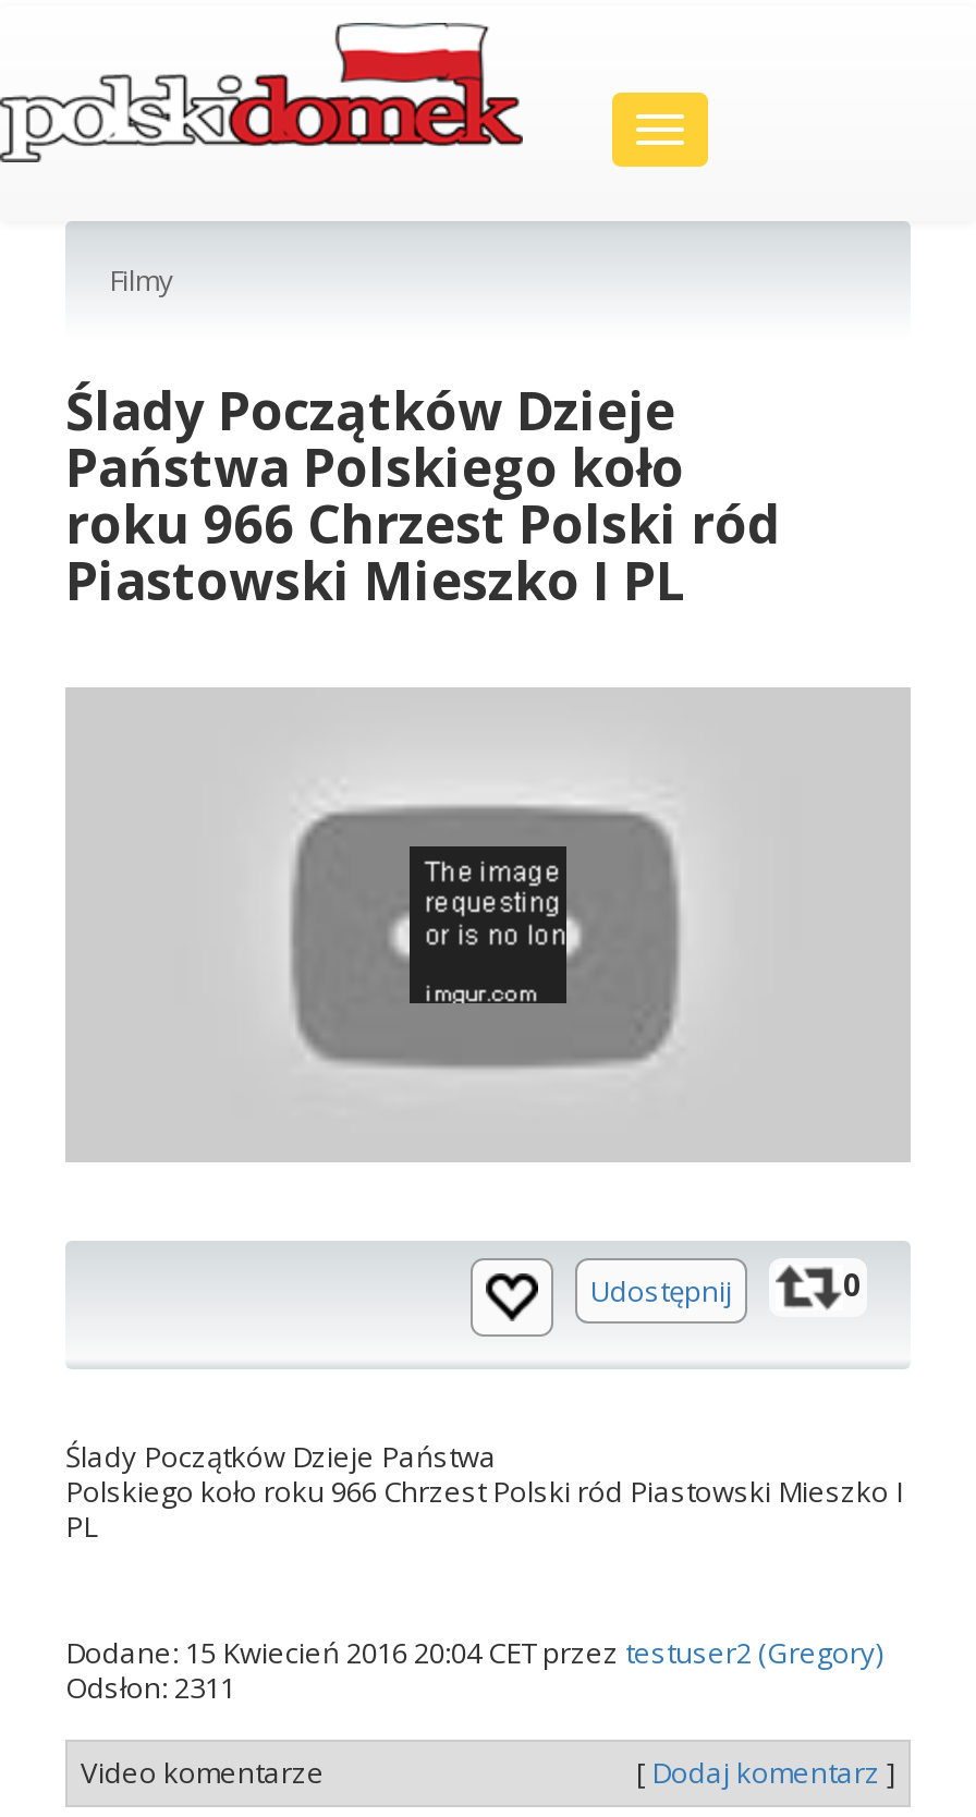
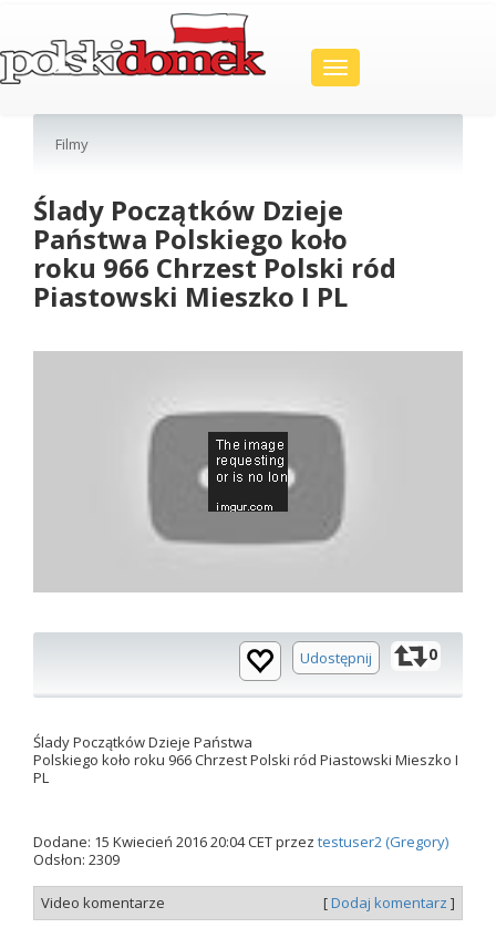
[65,1667,235,1707] Odsłon: 2311 -> [33,849,120,869] Odsłon: 2309

